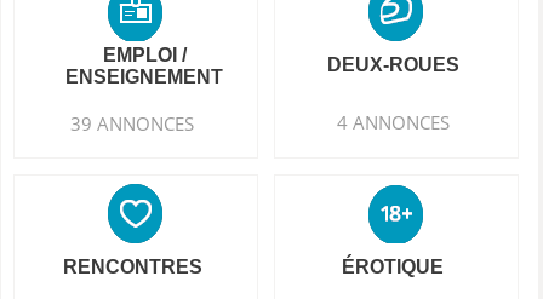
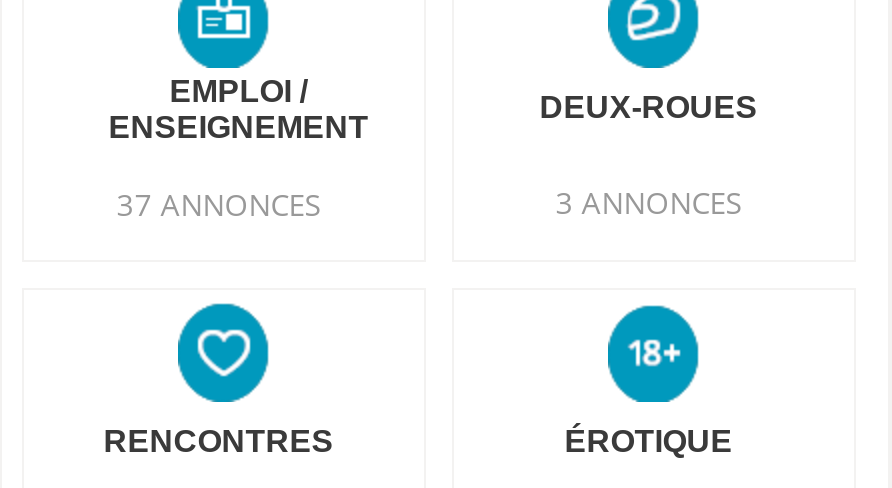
[71,111,194,136] 39 ANNONCES -> [117,184,321,224] 37 ANNONCES
[337,110,449,134] 4 ANNONCES -> [556,182,742,222] 3 ANNONCES

